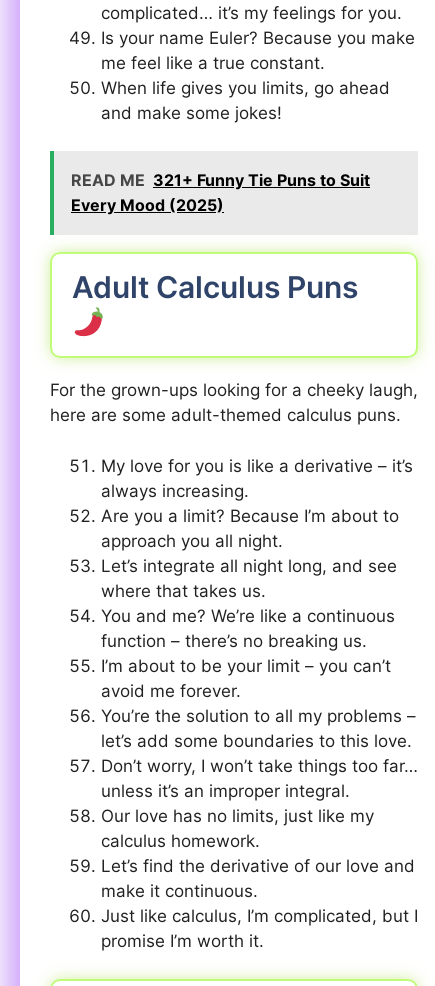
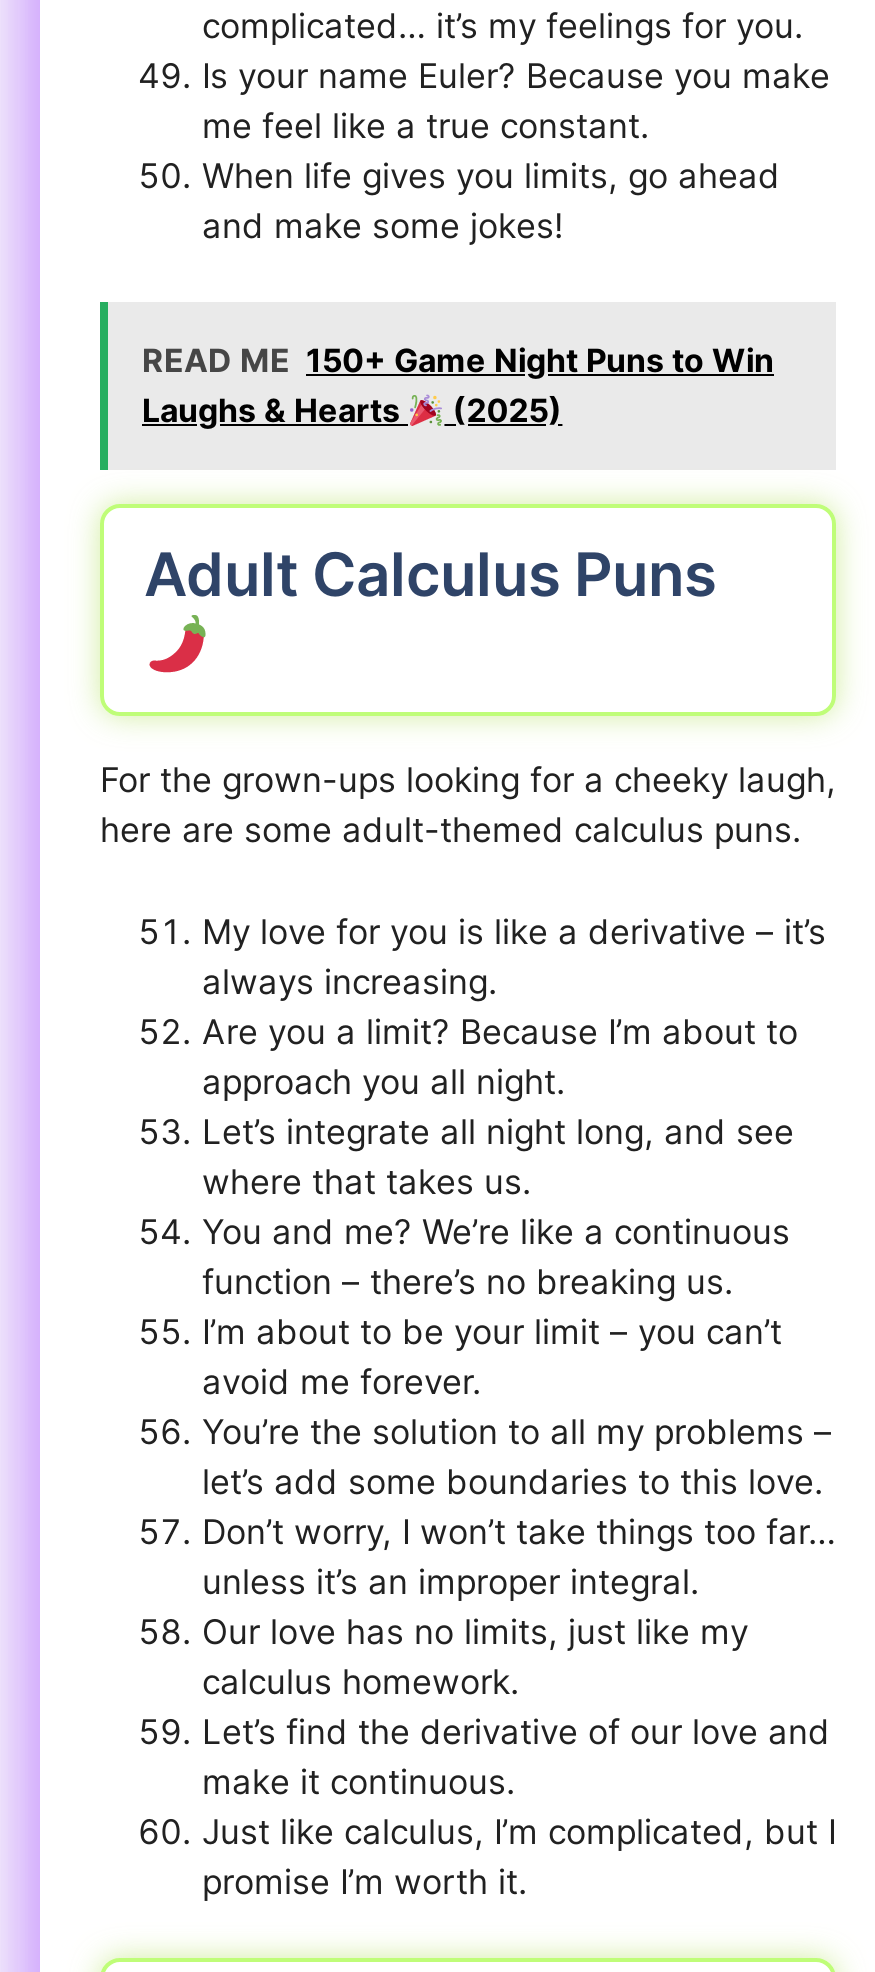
[71,170,370,215] READ ME 321+ Funny Tie Puns to Suit | Every Mood (2025) -> [142,341,774,431] READ ME 150+ Game Night Puns to Win | Laughs & Hearts | (2025)

